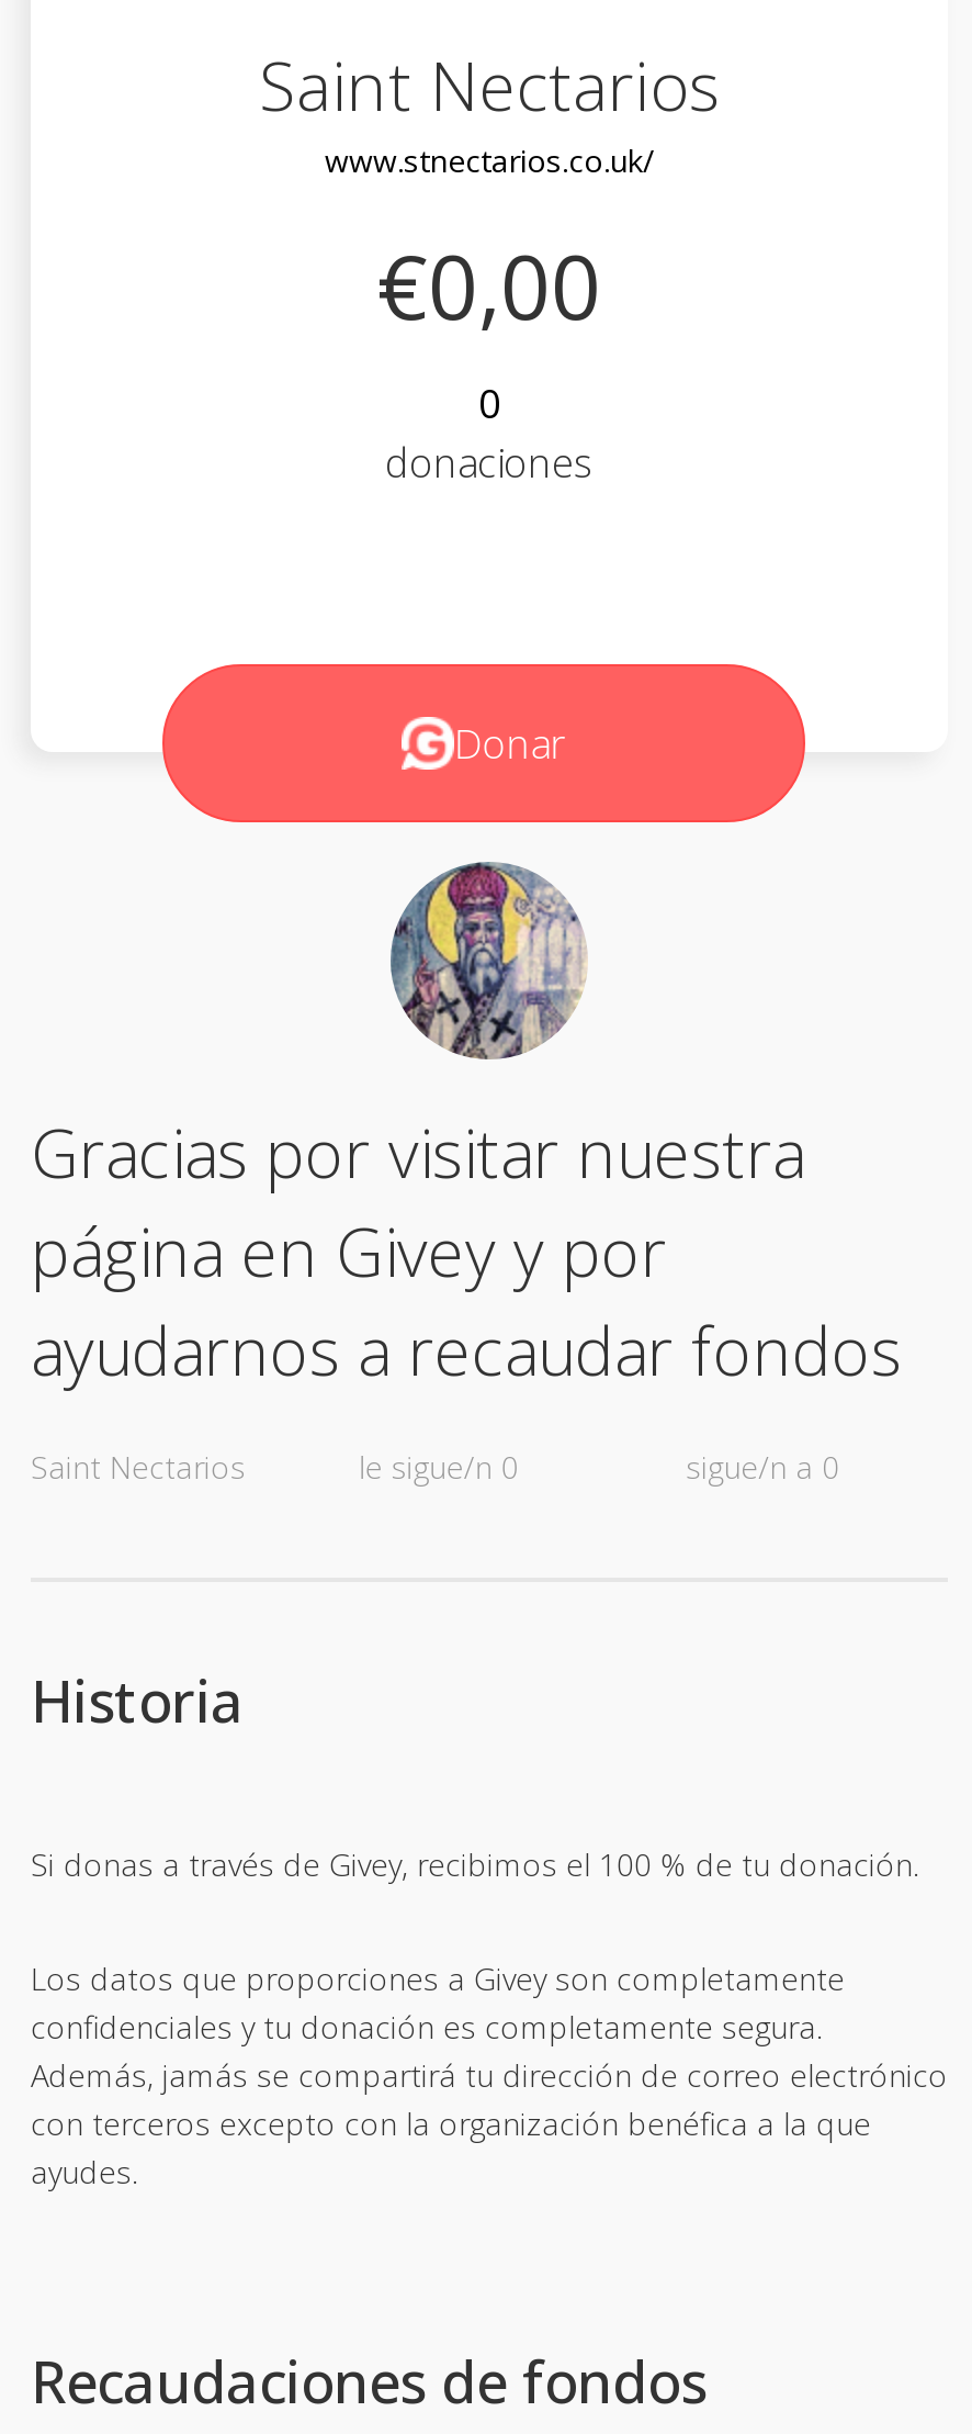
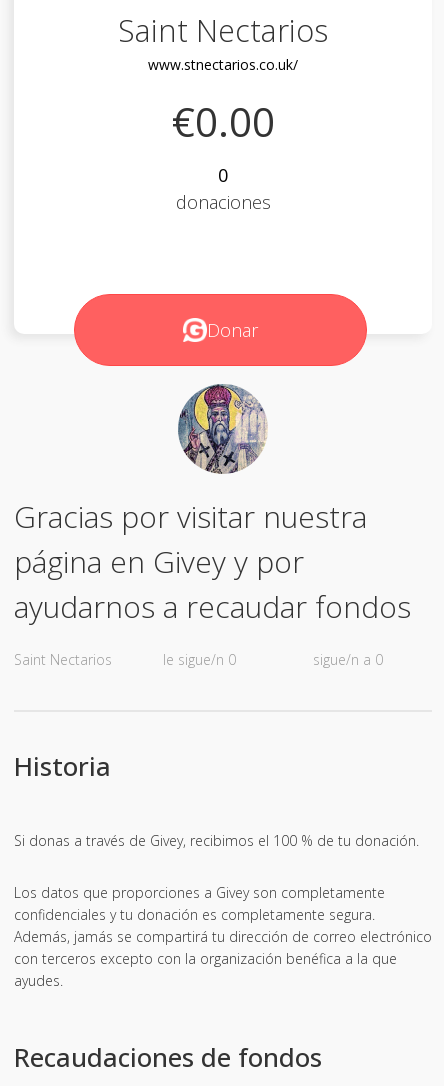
[377,225,601,346] €0,00 -> [171,94,274,149] €0.00

